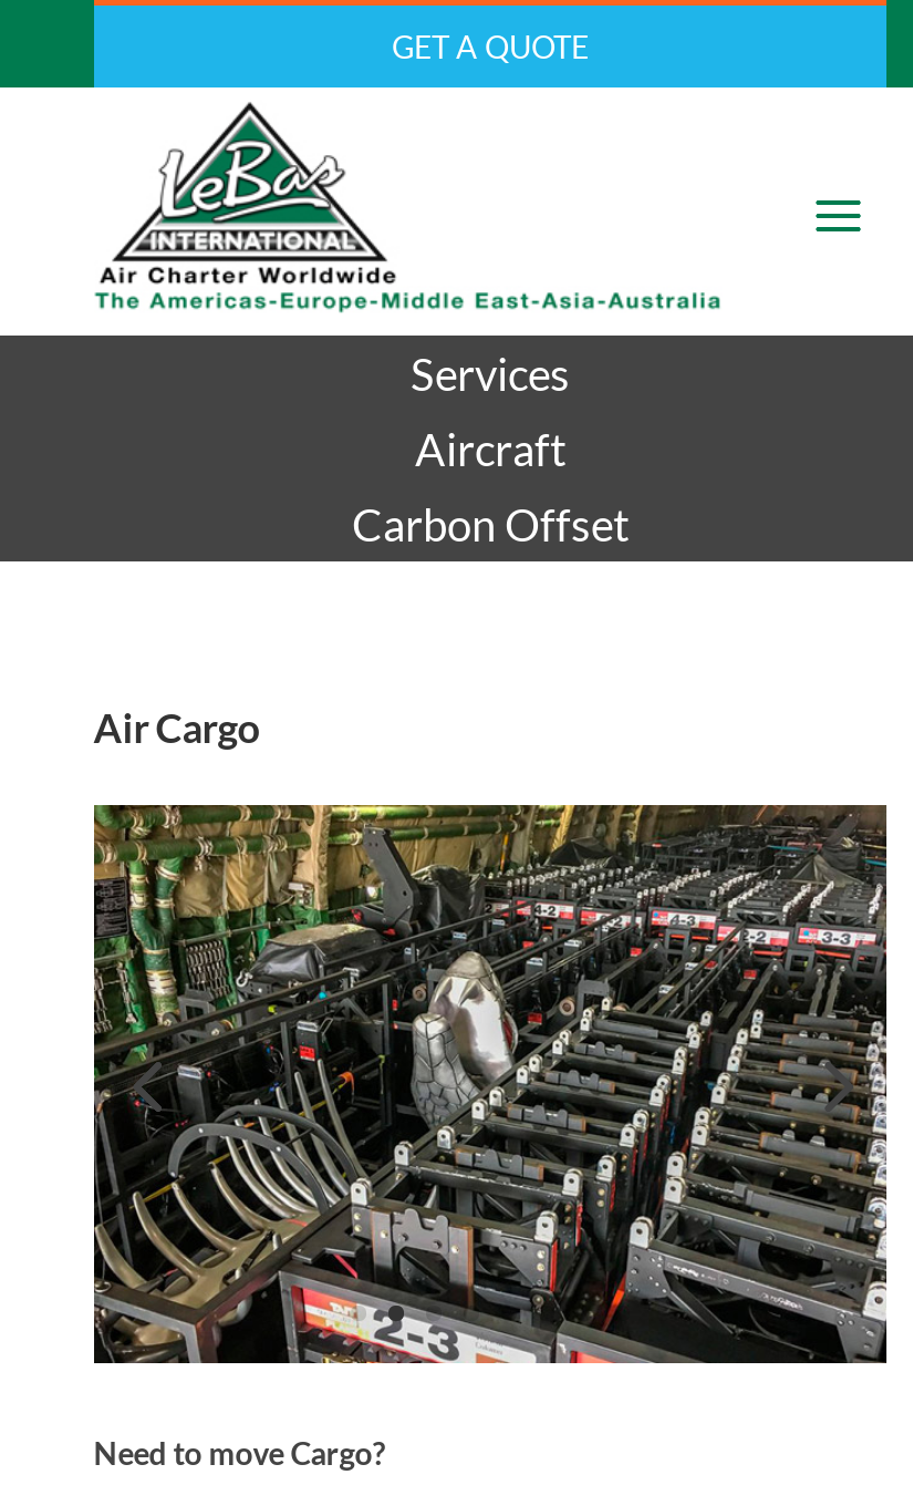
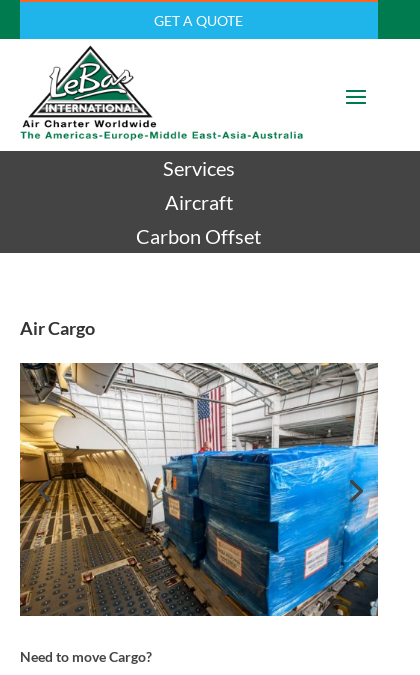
[92,803,889,1365] [image] -> [19,362,379,617] [image]

